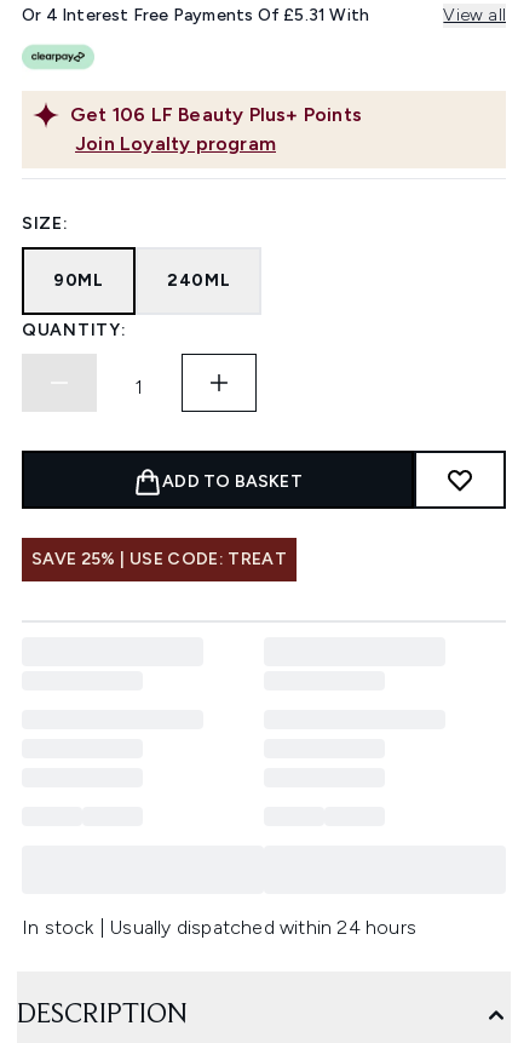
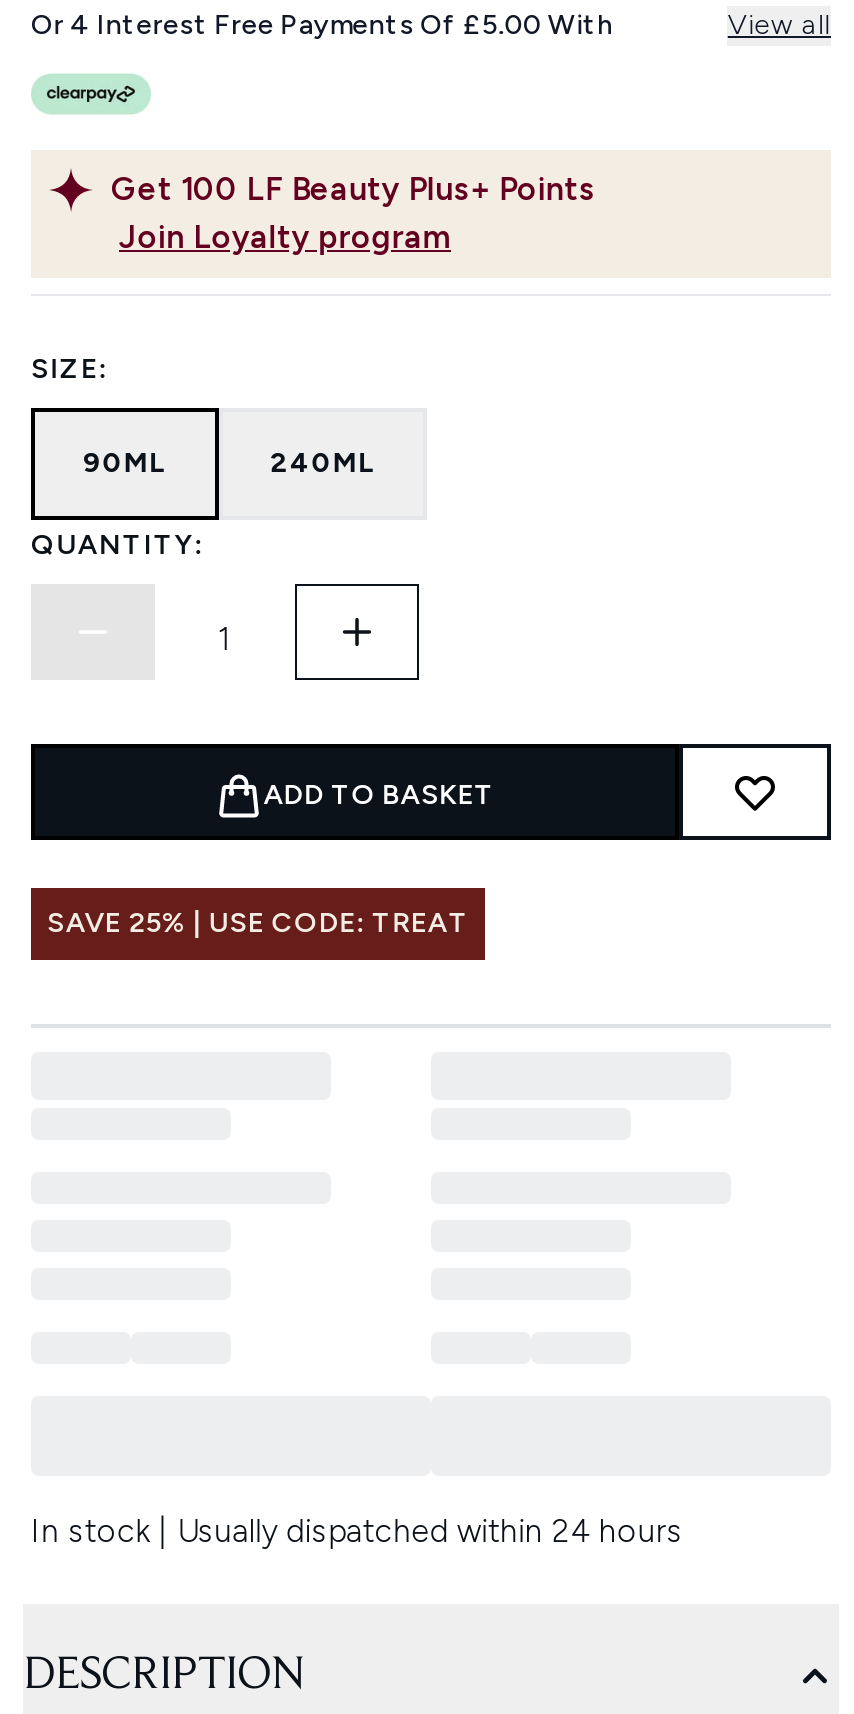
[22,5,369,26] Or 4 Interest Free Payments Of £5.31 With -> [31,8,613,42] Or 4 Interest Free Payments Of £5.00 With
[70,103,362,126] Get 106 LF Beauty Plus+ Points -> [111,170,595,208] Get 100 LF Beauty Plus+ Points

